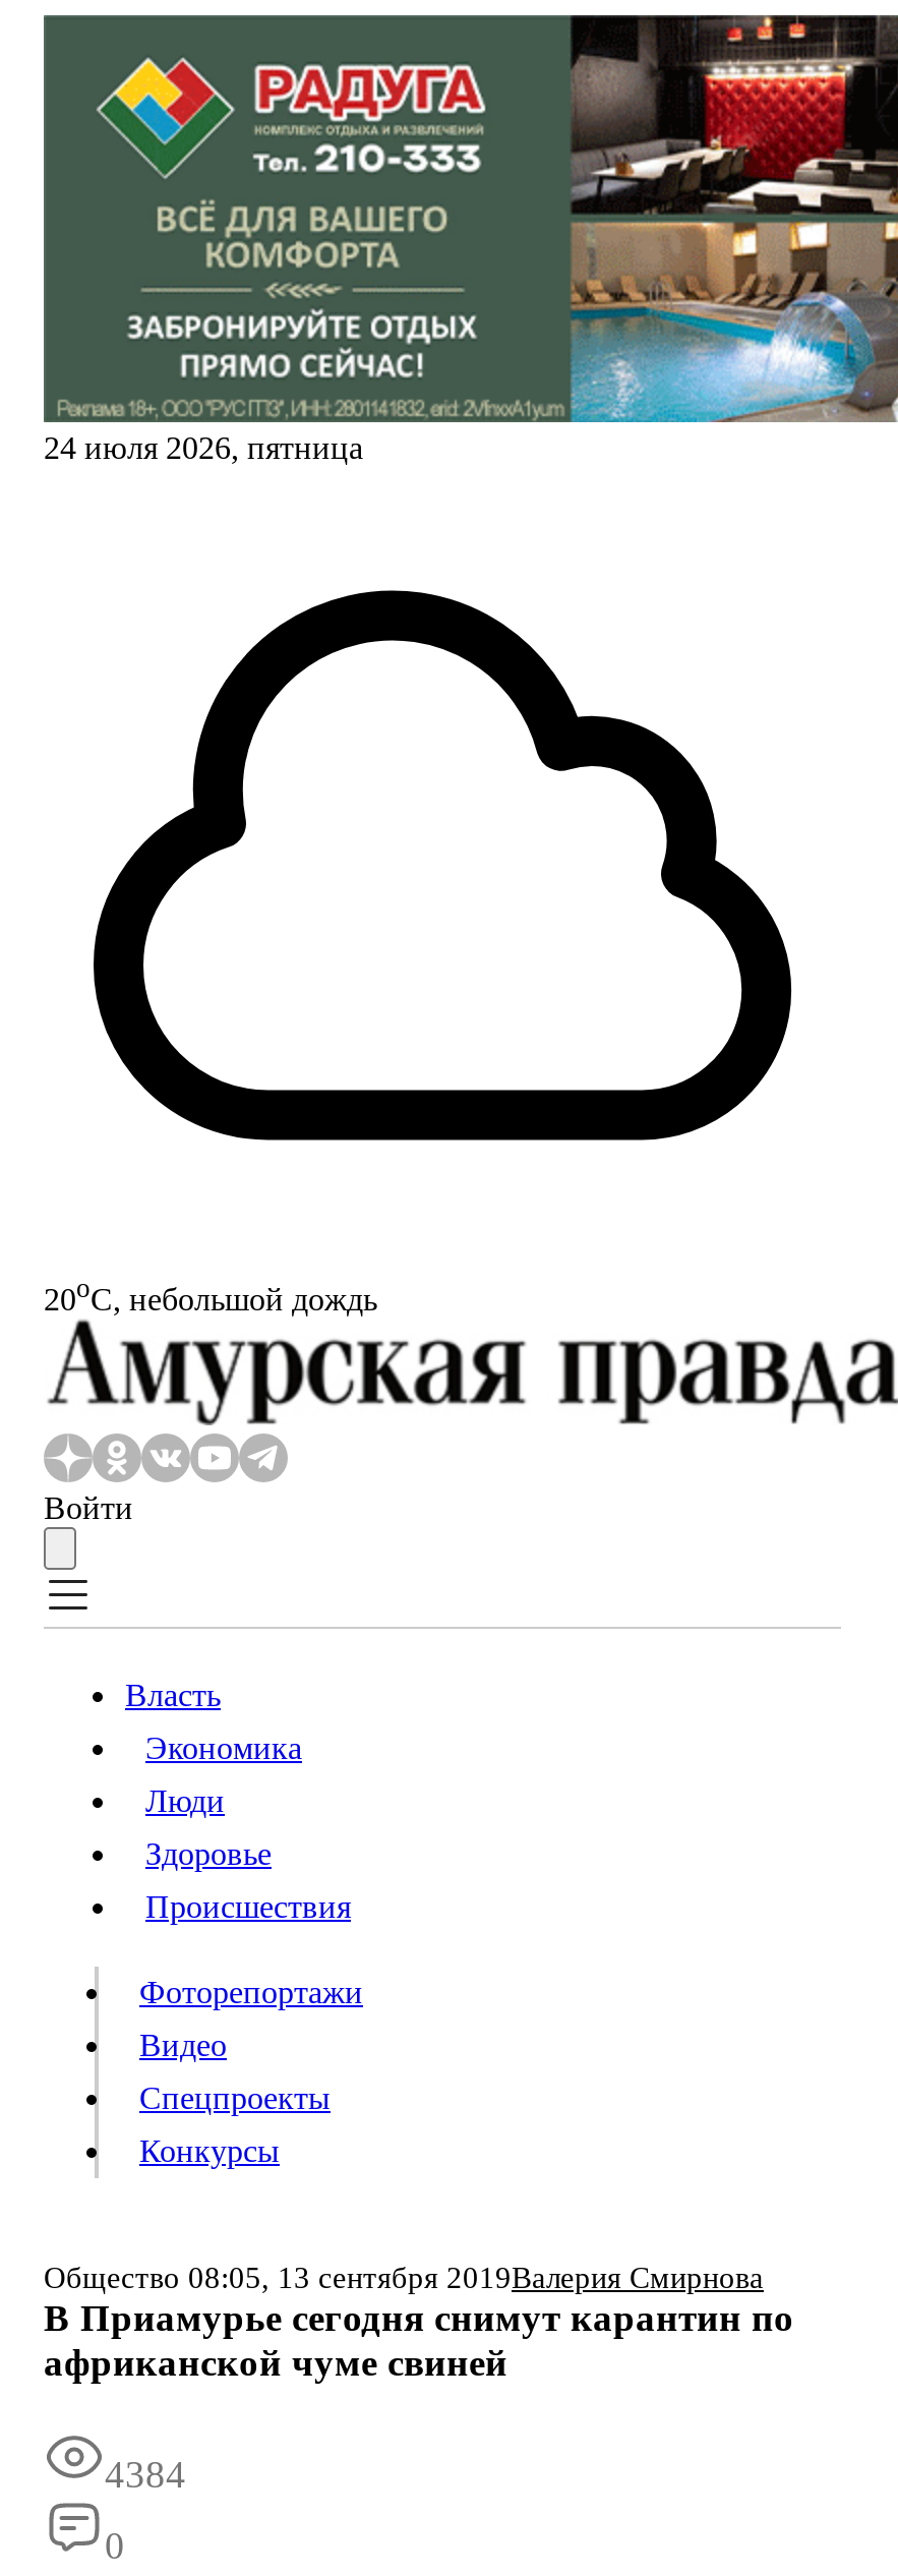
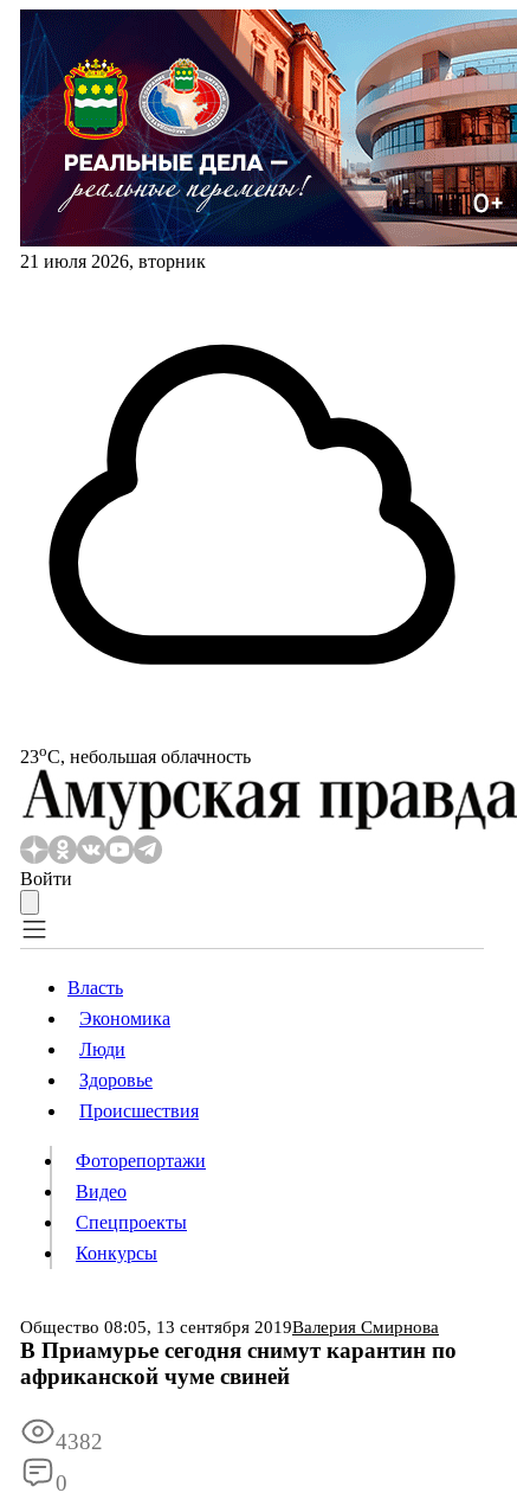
[44,13,892,465] [image] | 24 июля 2026, пятница -> [20,8,513,271] [image] | 21 июля 2026, вторник
[44,1273,377,1316] 20oС, небольшой дождь -> [20,742,251,767] 23oС, небольшая облачность
[105,2454,186,2496] 4384 -> [56,1429,103,1454] 4382

